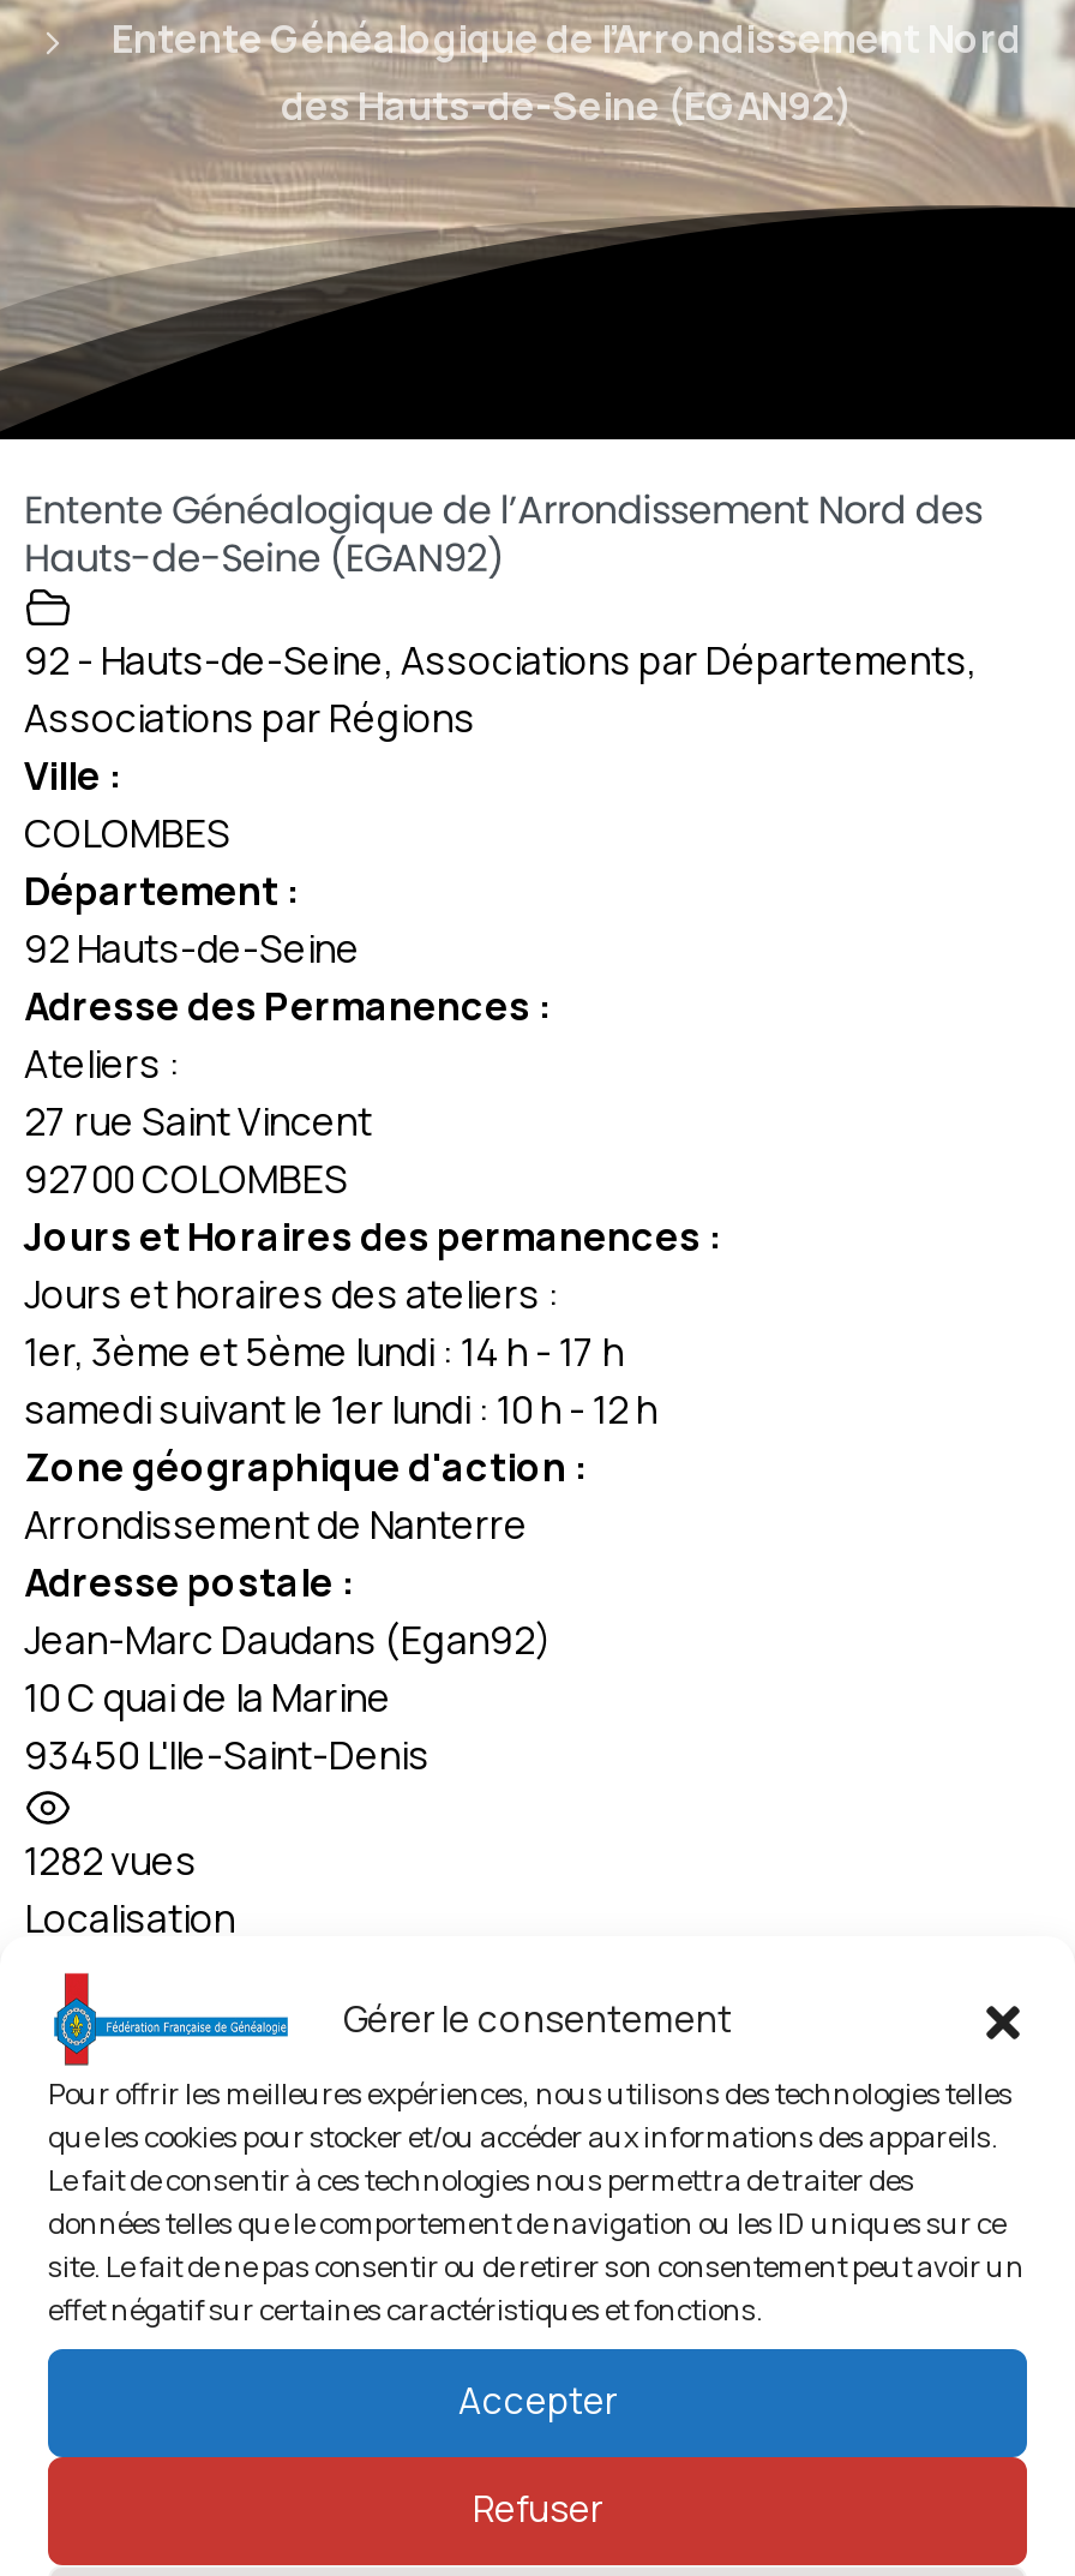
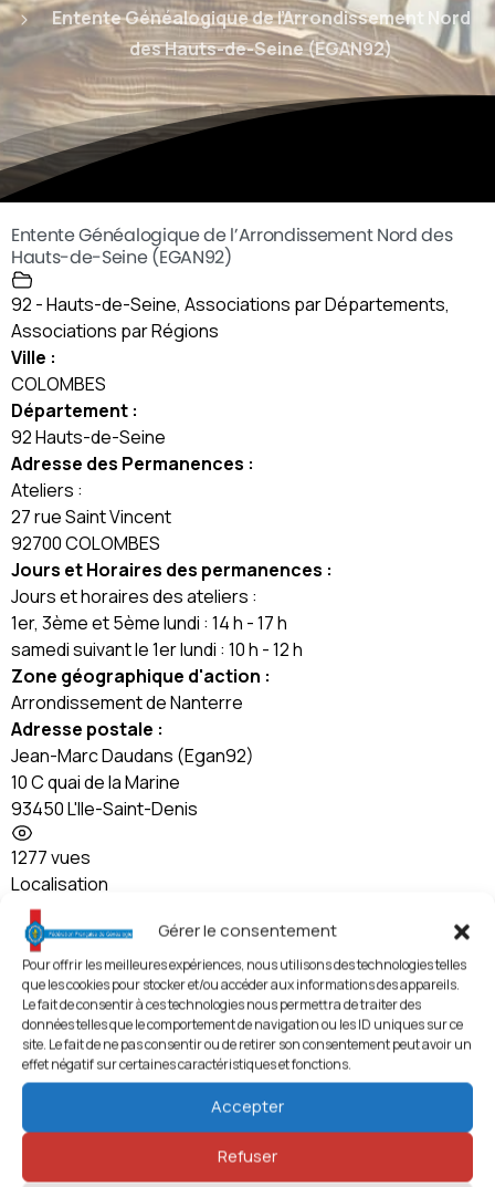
[24,1833,197,1886] 1282 vues -> [11,845,91,869] 1277 vues

